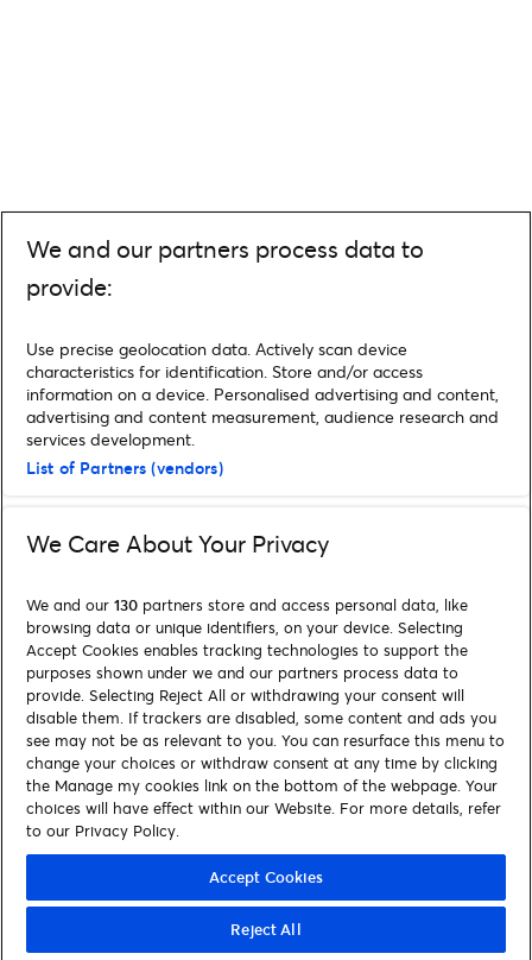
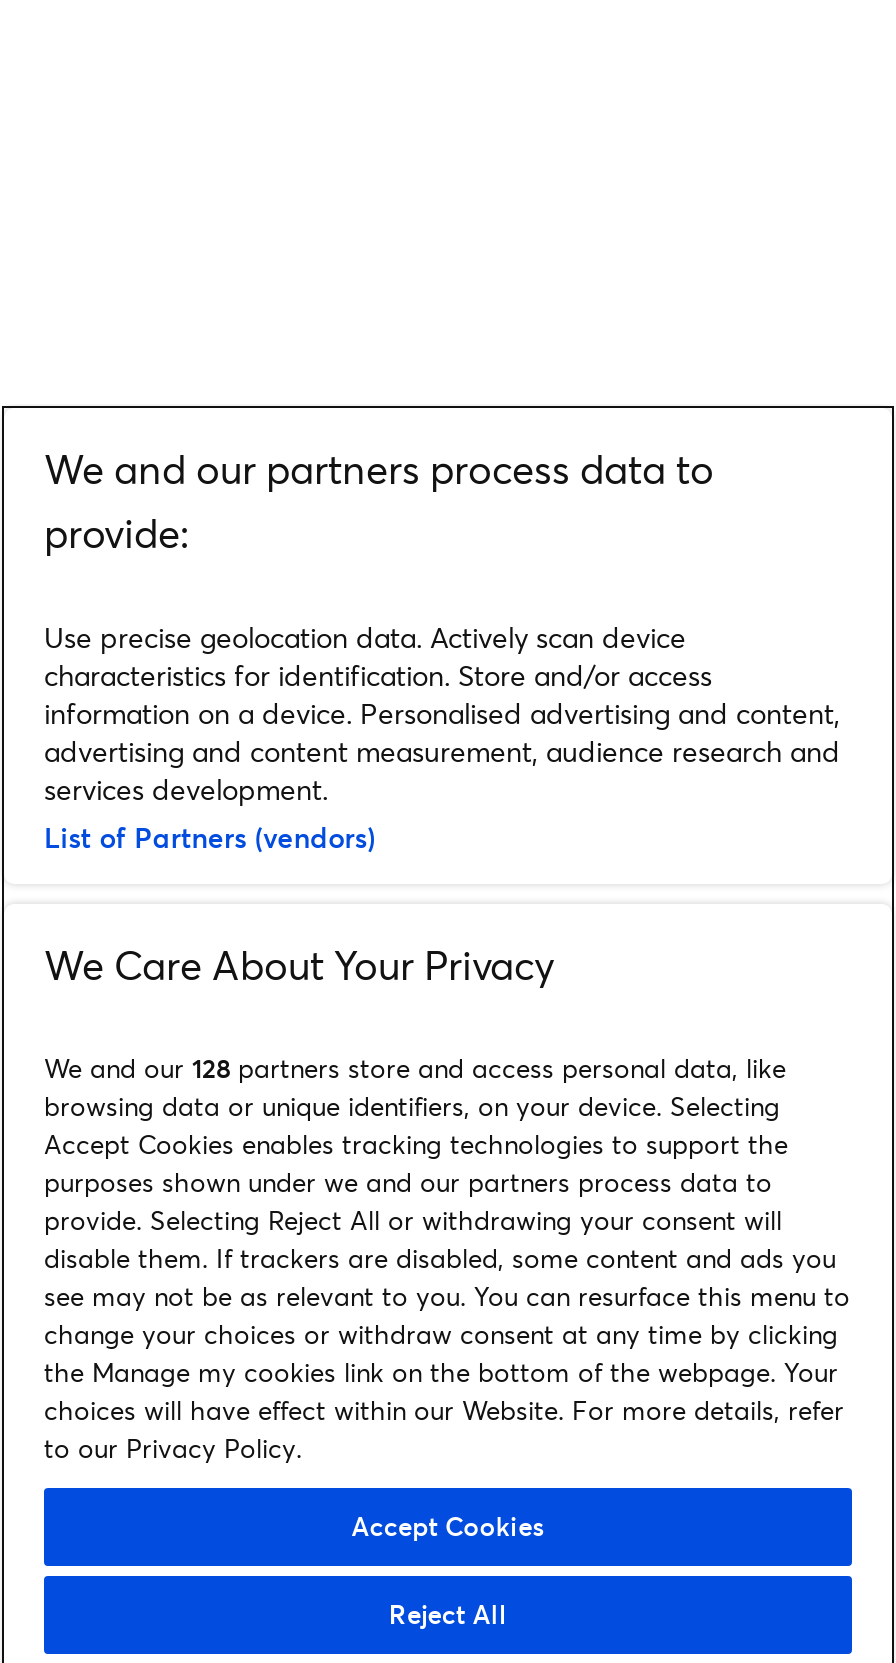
[26,594,468,615] We and our 130 partners store and access personal data, like -> [44,1050,786,1086] We and our 128 partners store and access personal data, like

